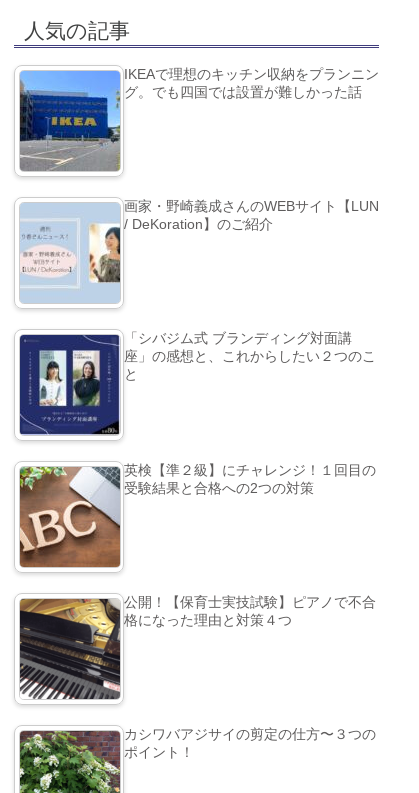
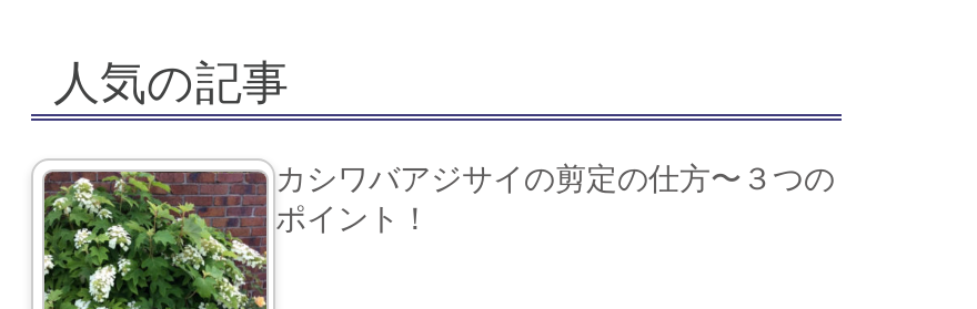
[19,66,379,178] [image] | IKEAで理想のキッチン収納をプランニン | グ。でも四国では設置が難しかった話 -> none
[20,198,379,310] [image] | 画家・野崎義成さんのWEBサイト【LUN | / DeKoration】のご紹介 -> none
[19,330,376,442] [image] | 「シバジム式 ブランディング対面講 | 座」の感想と、これからしたい２つのこ | と -> none
[19,462,376,574] [image] | 英検【準２級】にチャレンジ！１回目の | 受験結果と合格への2つの対策 -> none
[19,594,376,708] [image] | 公開！【保育士実技試験】ピアノで不合 | 格になった理由と対策４つ -> none

